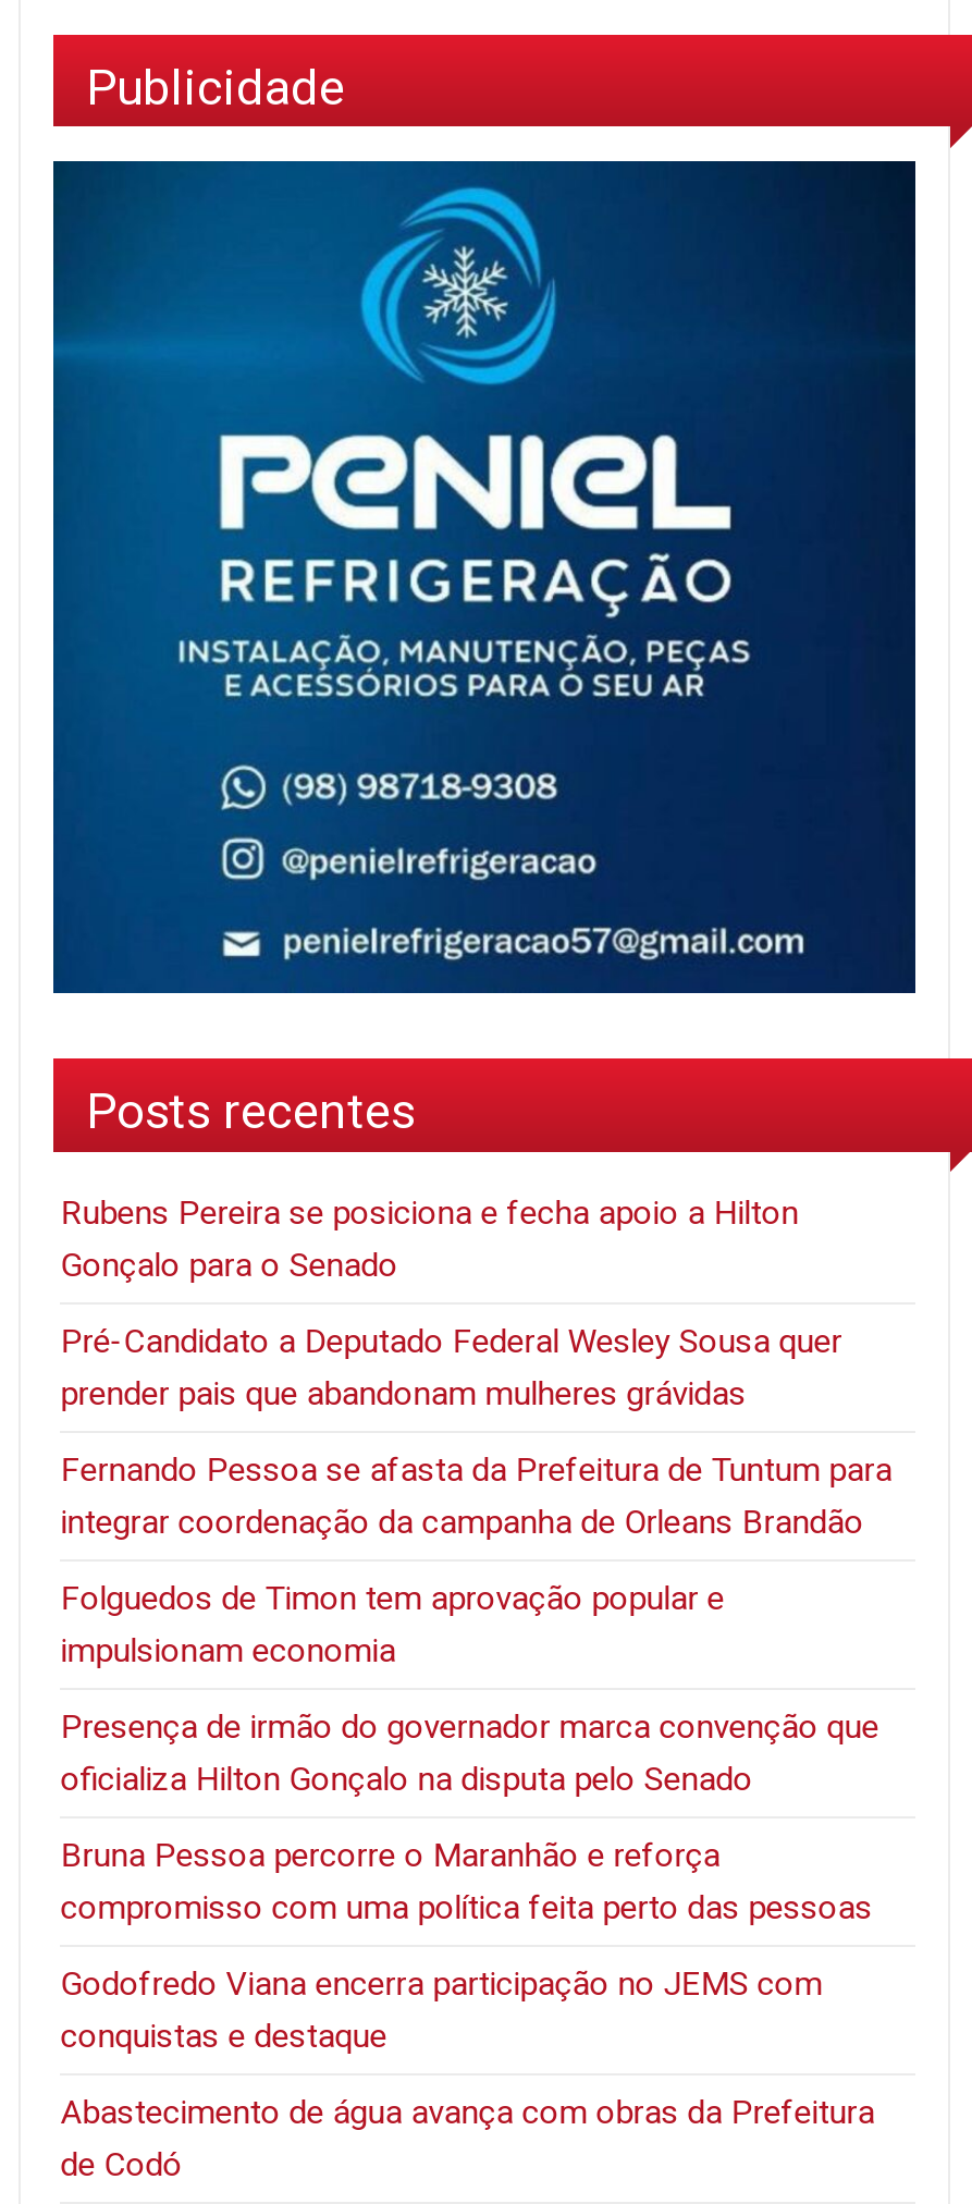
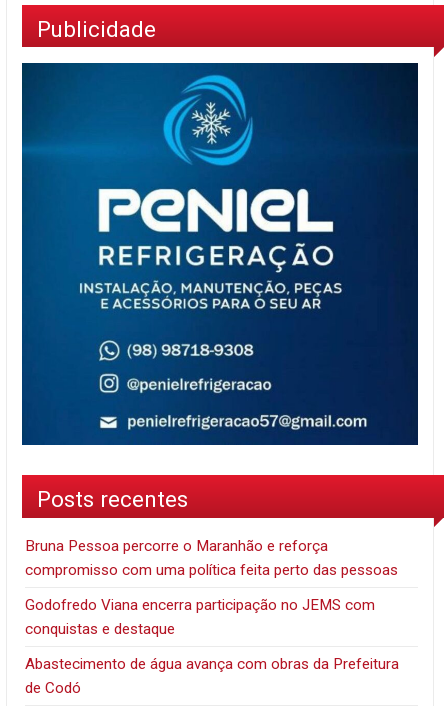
[60,1193,892,1798] Rubens Pereira se posiciona e fecha apoio a Hilton | Gonçalo para o Senado | Pré-Candidato a Deputado Federal Wesley Sousa quer | prender pais que abandonam mulheres grávidas | Fernando Pessoa se afasta da Prefeitura de Tuntum para | integrar coordenação da campanha de Orleans Brandão | Folguedos de Timon tem aprovação popular e | impulsionam economia | Presença de irmão do governador marca convenção que | oficializa Hilton Gonçalo na disputa pelo Senado -> none

